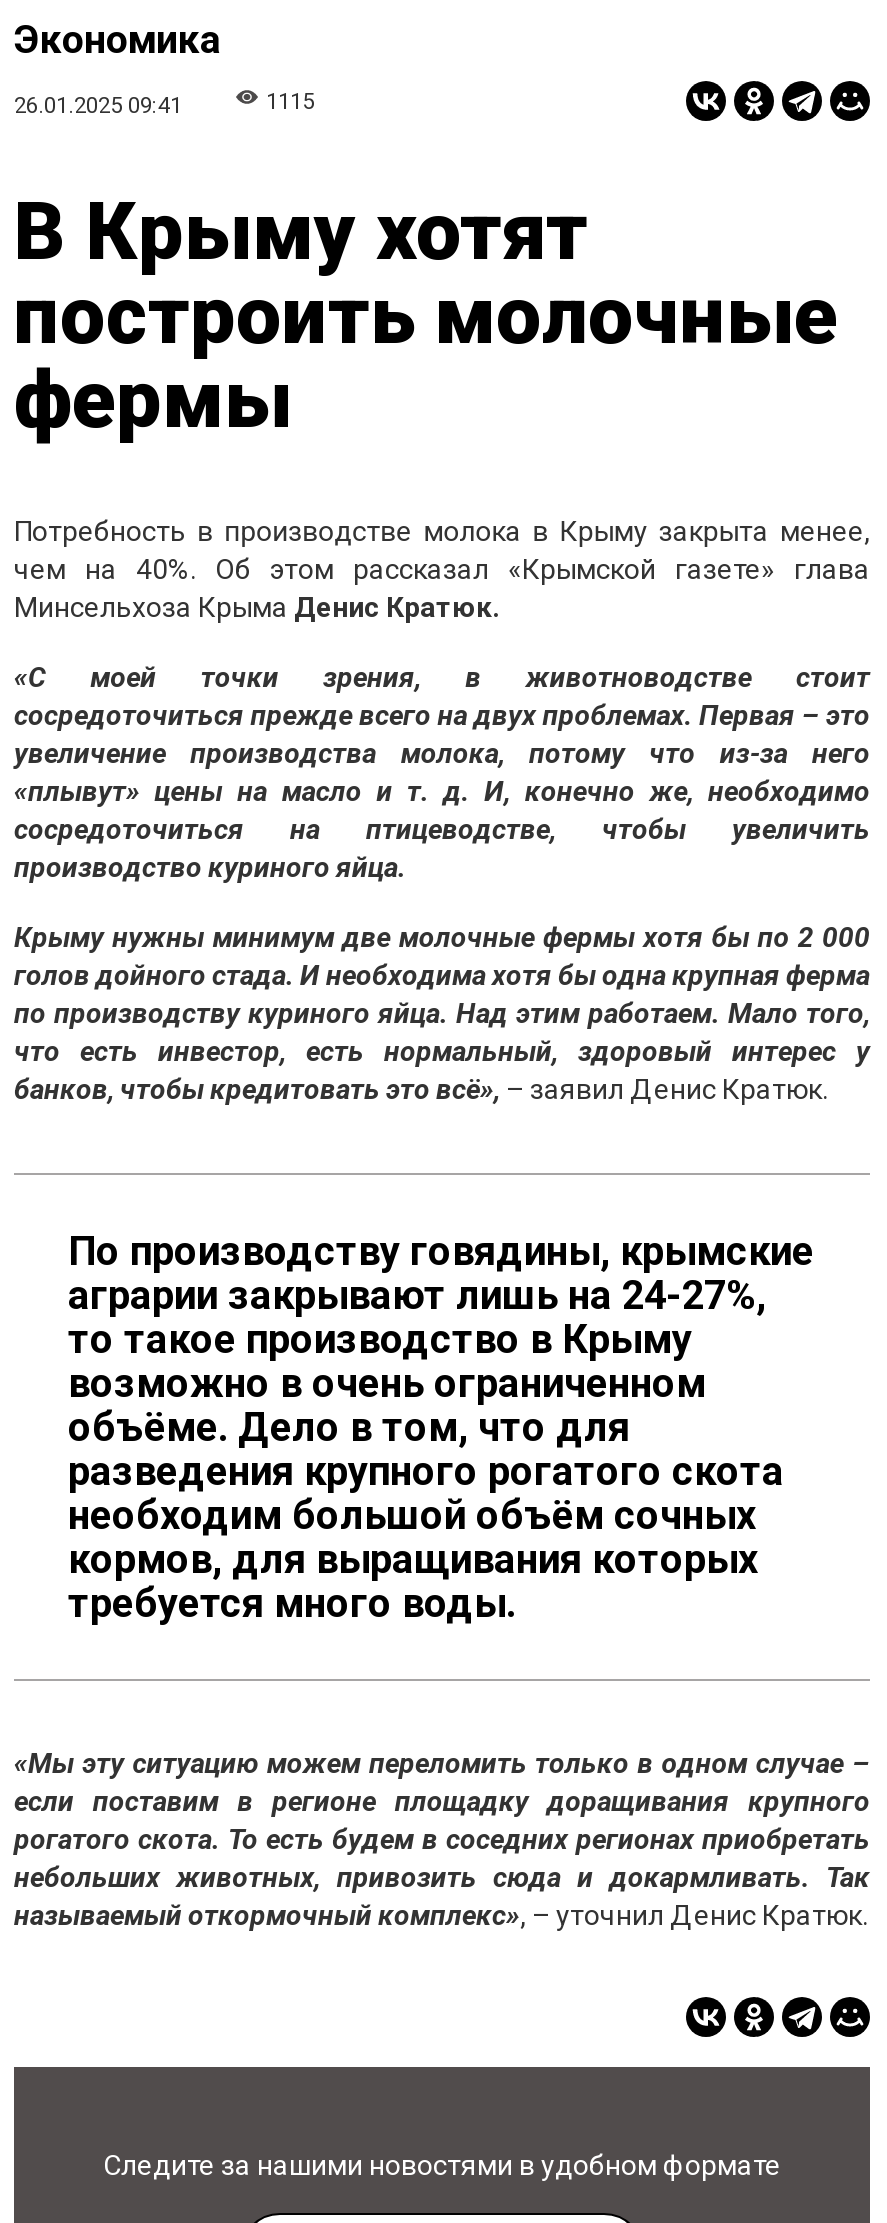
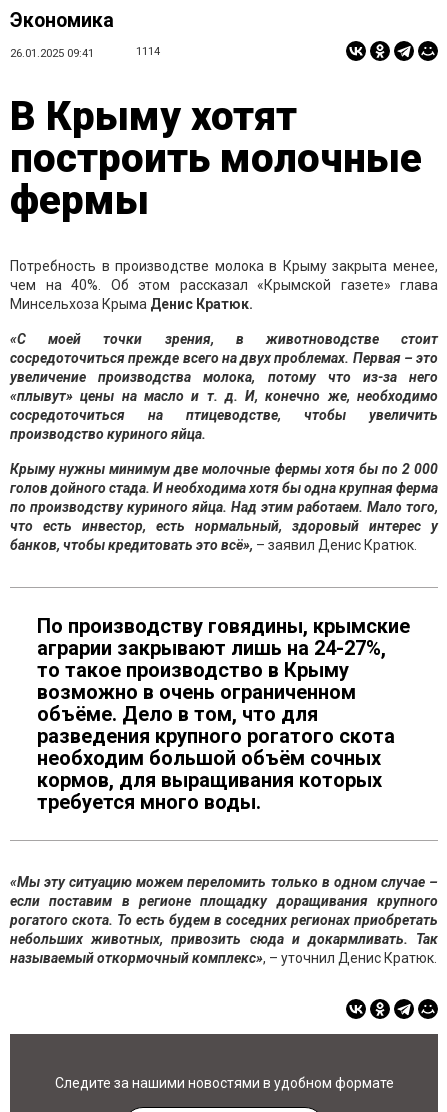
[266,89,314,115] 1115 -> [136,45,160,58] 1114

